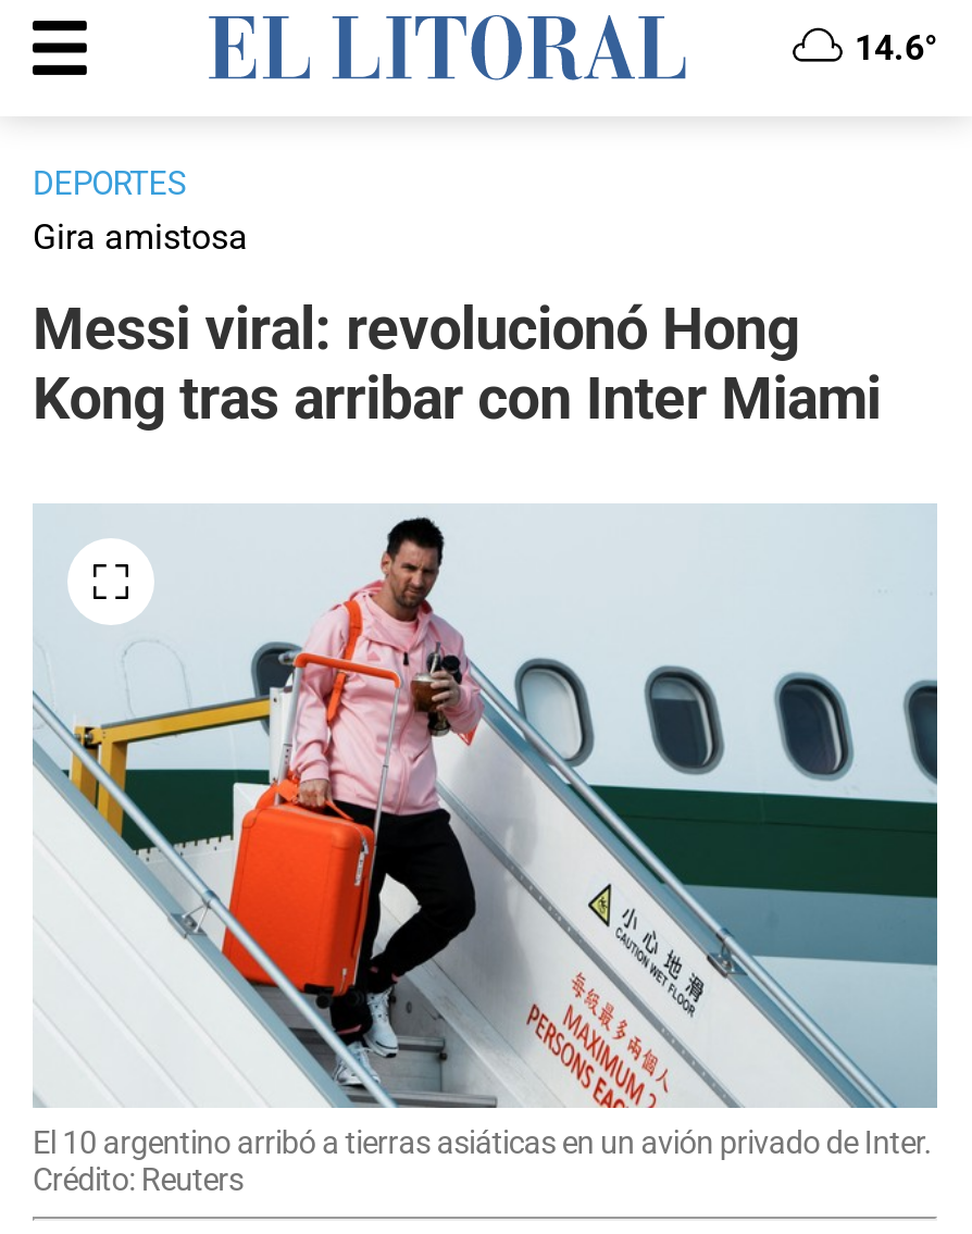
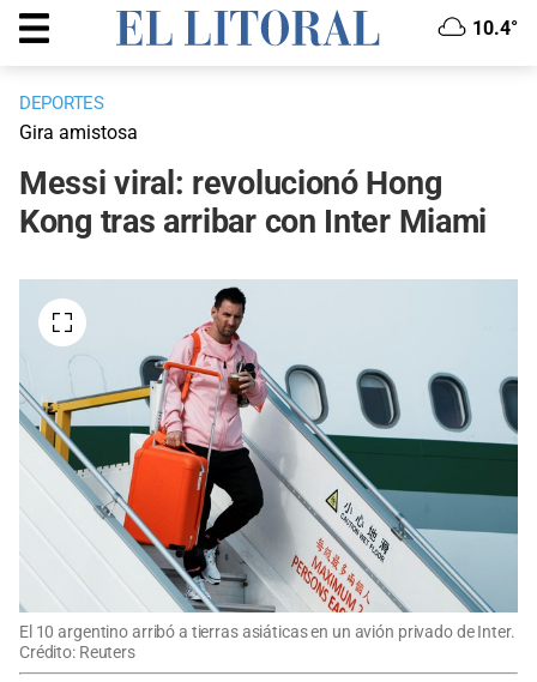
[855,26,937,67] 14.6° -> [472,16,518,39] 10.4°

